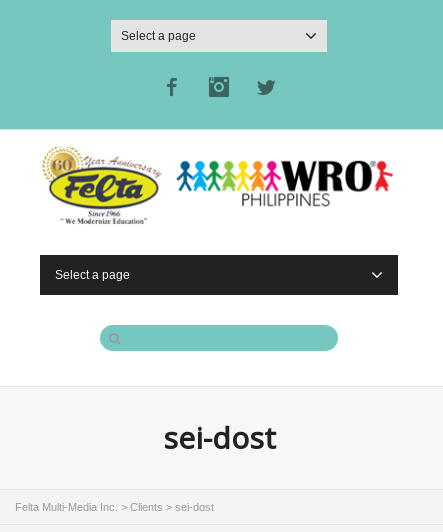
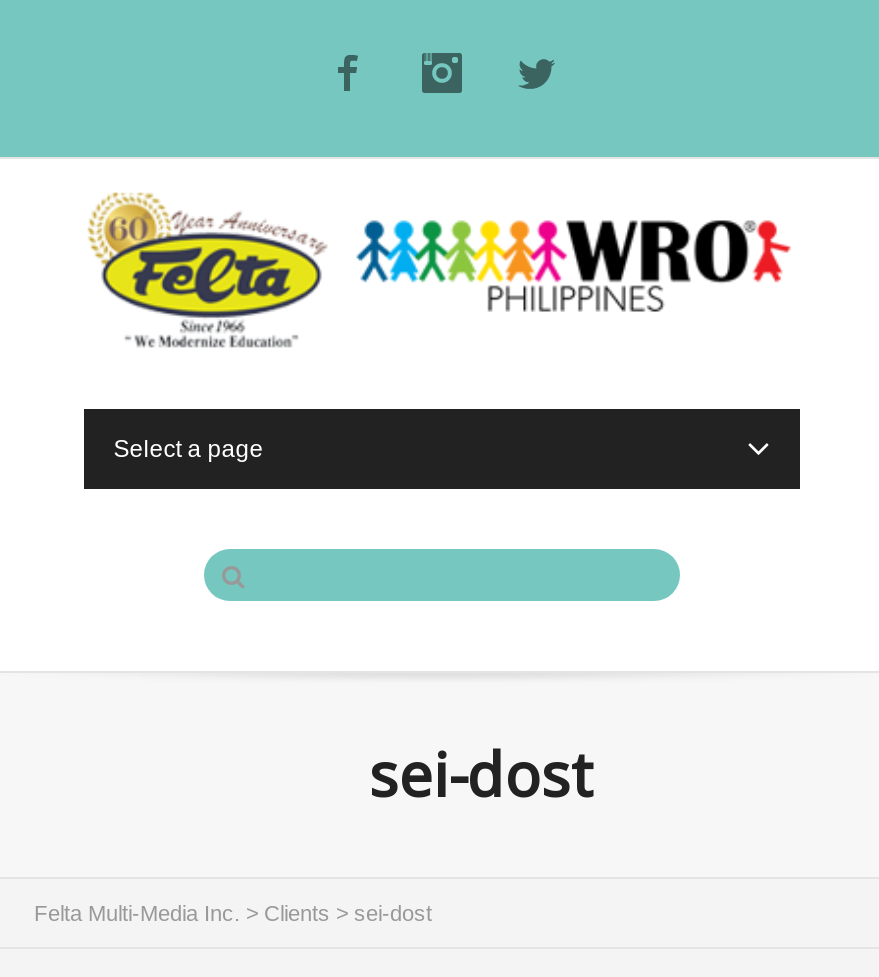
[121,29,196,43] Select a page -> none

